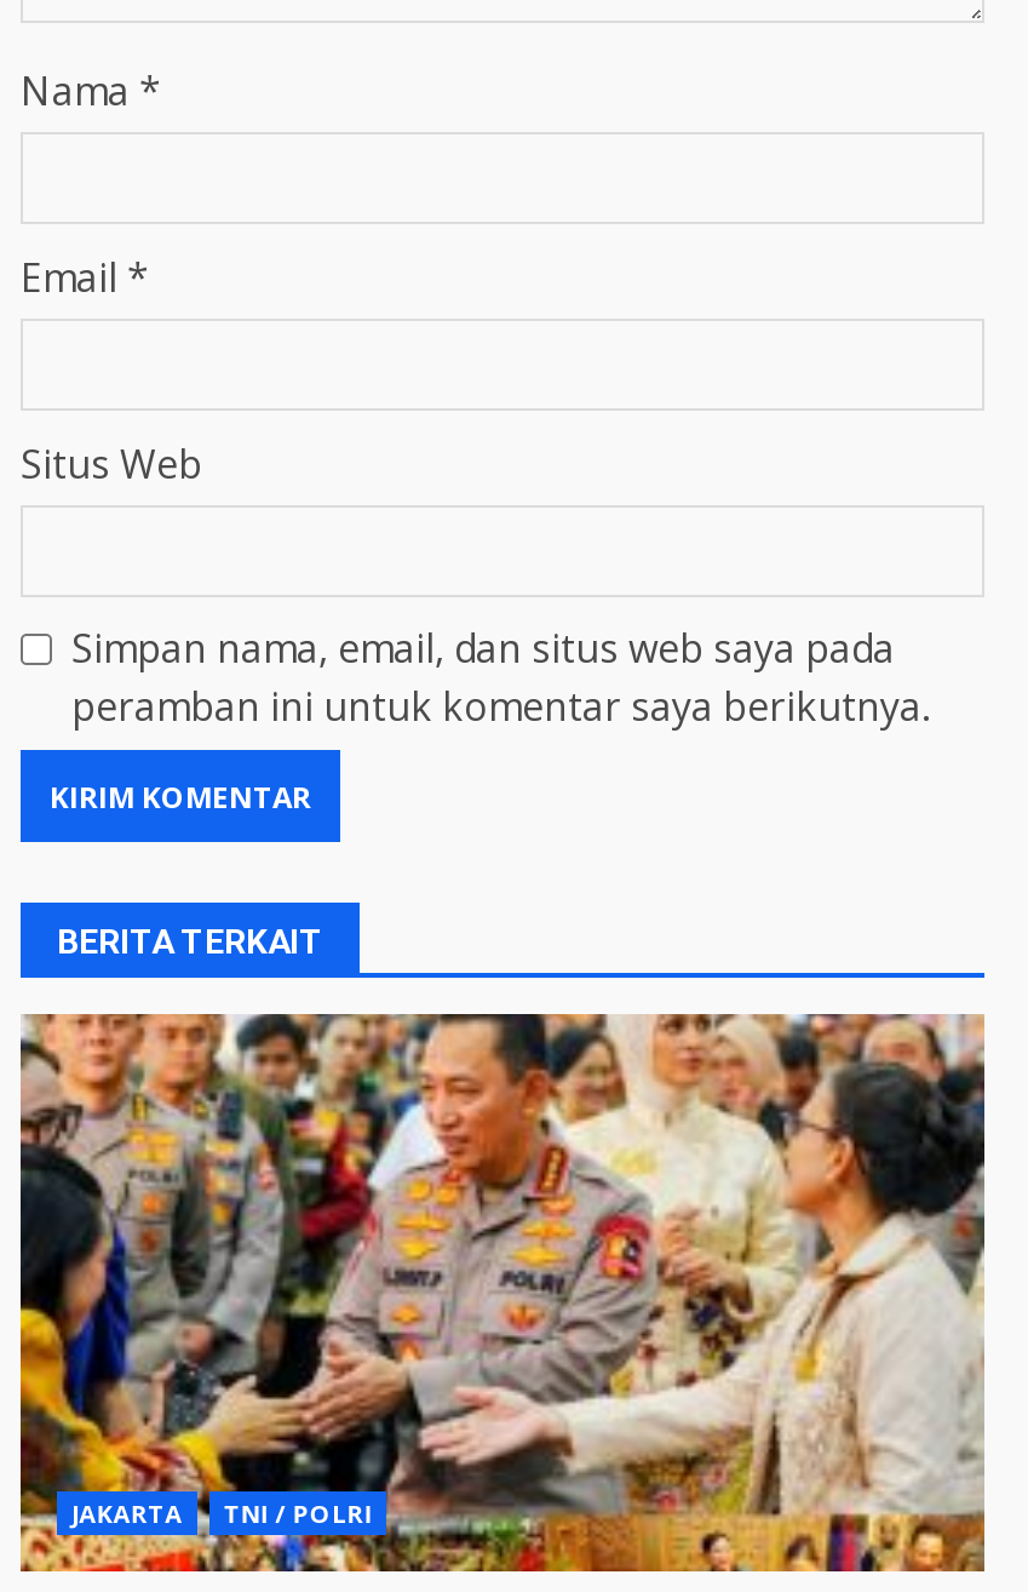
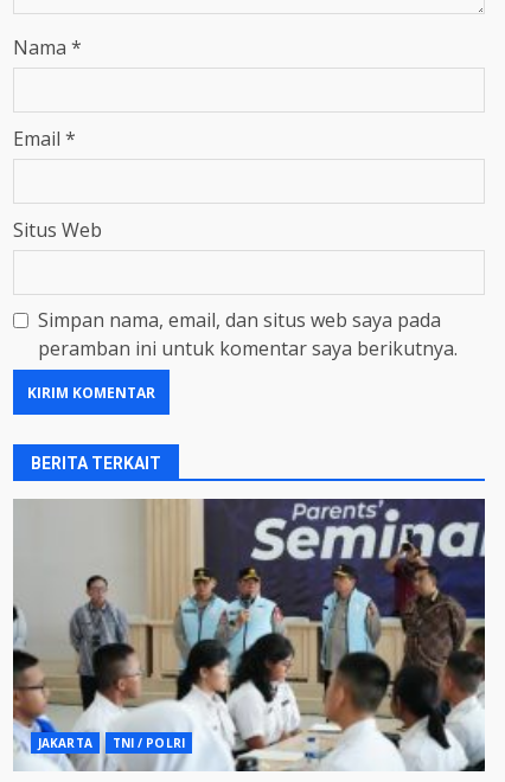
[18,1012,987,1574] [image] -> [12,498,486,773] [image]

